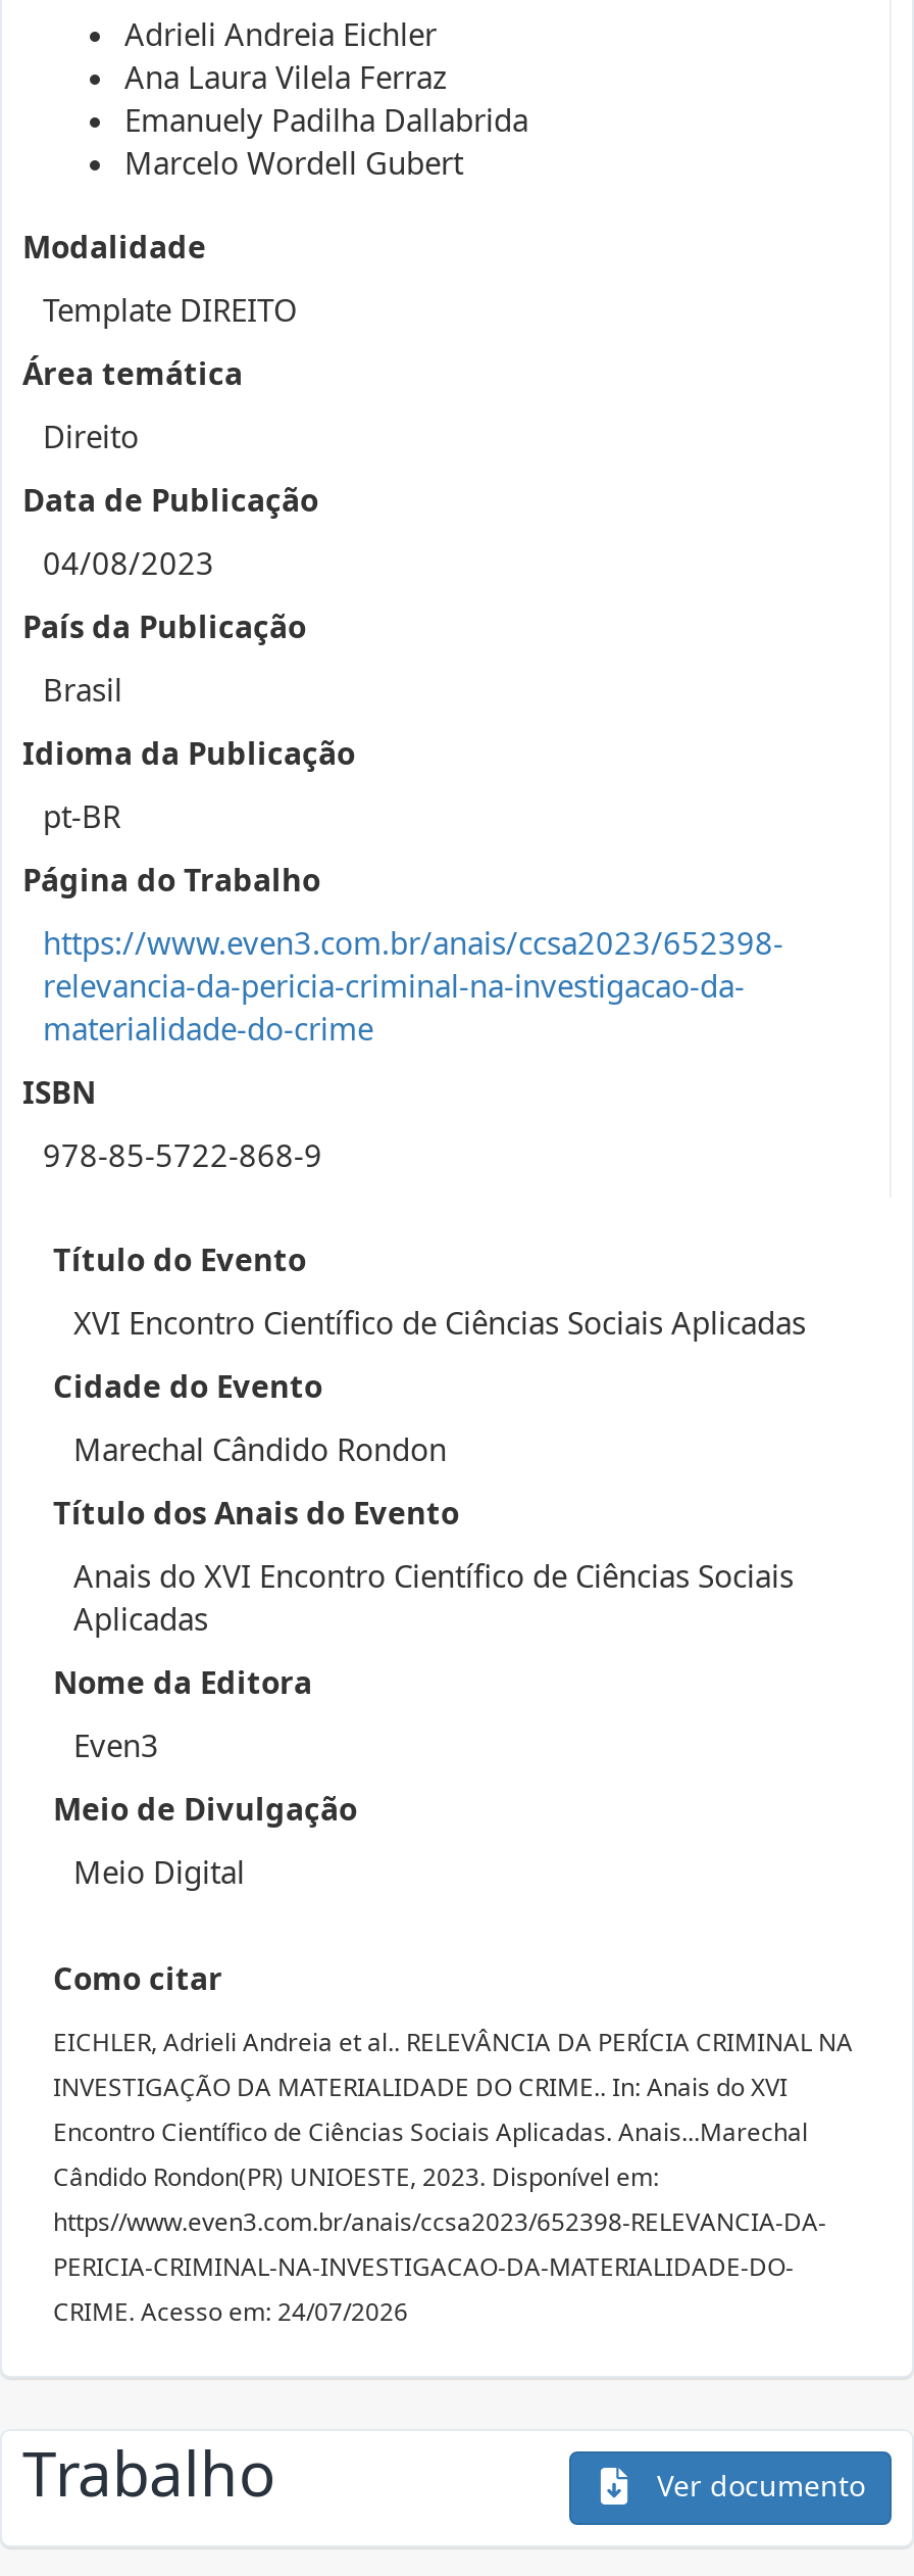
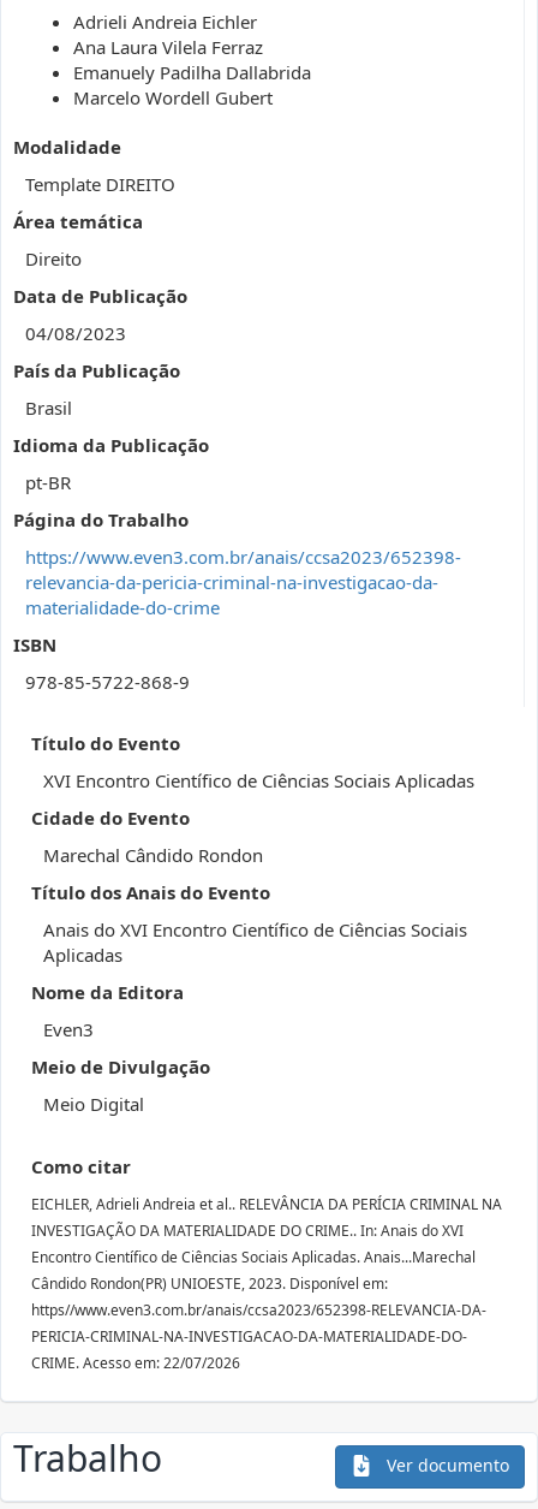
[53,2294,408,2329] CRIME. Acesso em: 24/07/2026 -> [31,1353,240,1373] CRIME. Acesso em: 22/07/2026

